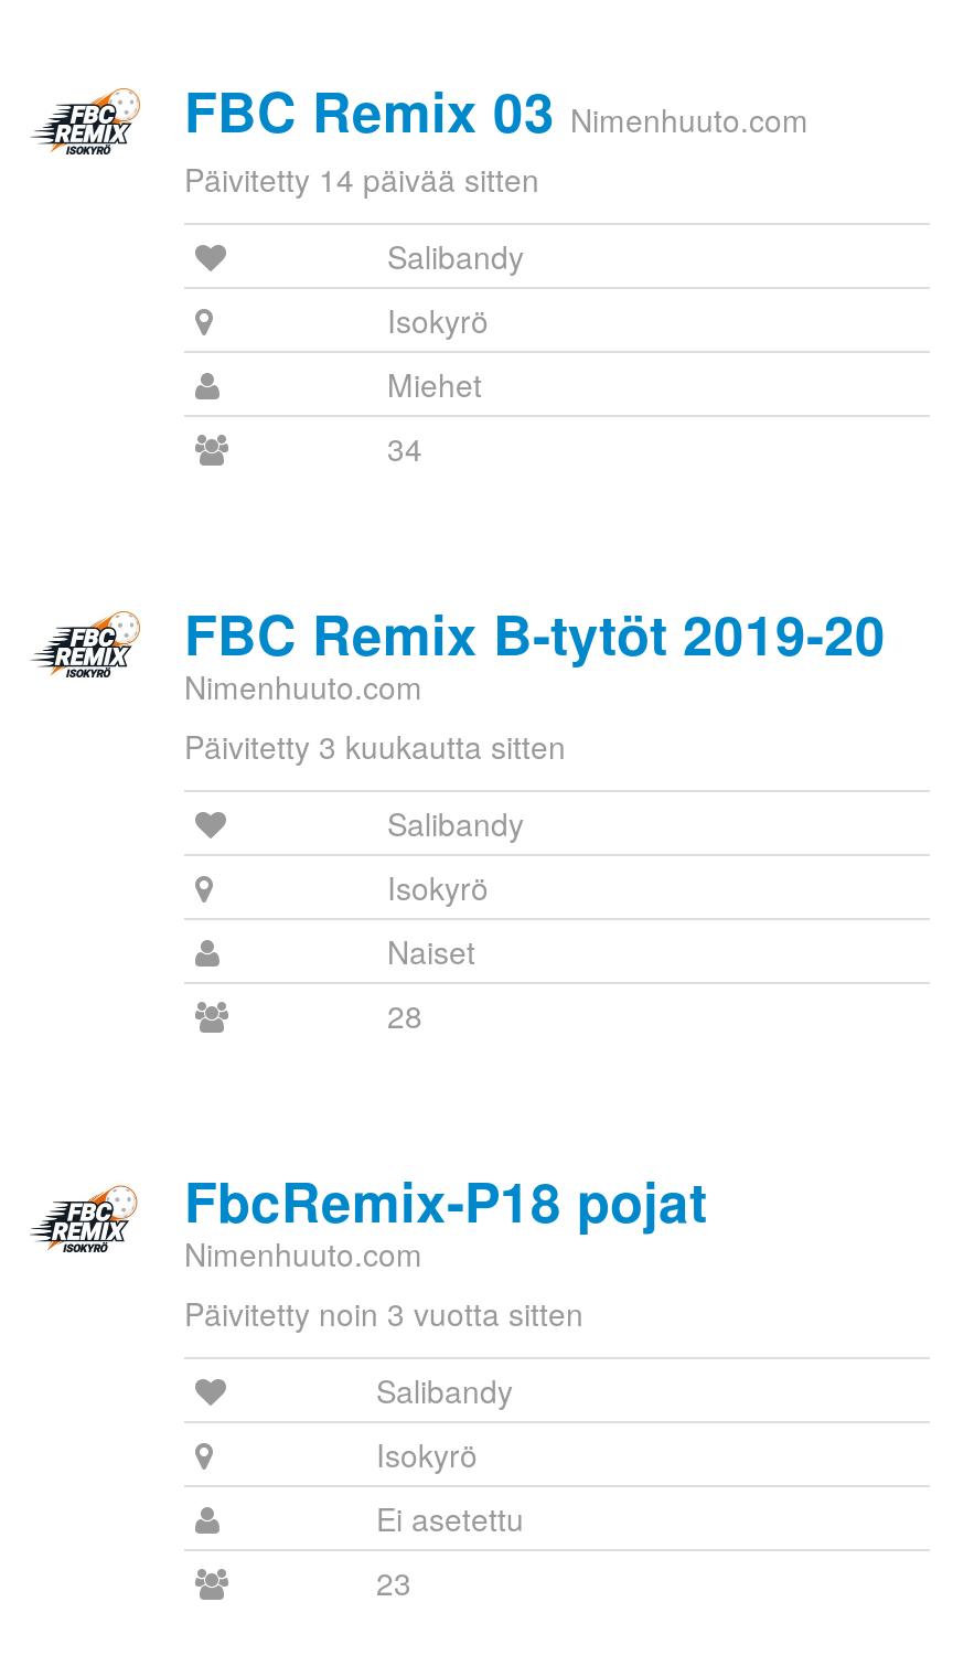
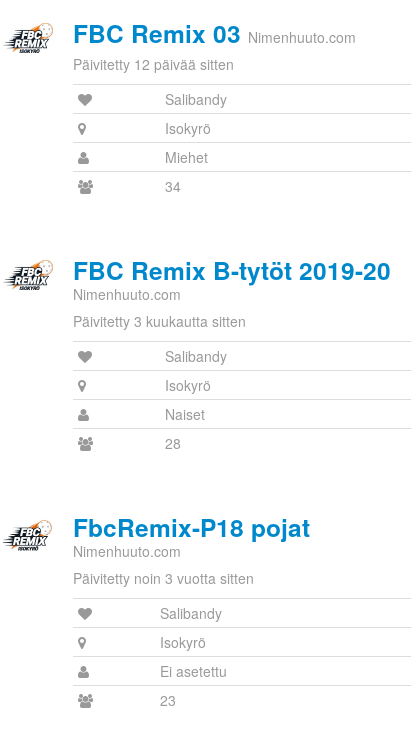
[184,157,539,201] Päivitetty 14 päivää sitten -> [73,54,234,74] Päivitetty 12 päivää sitten

